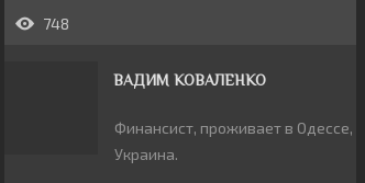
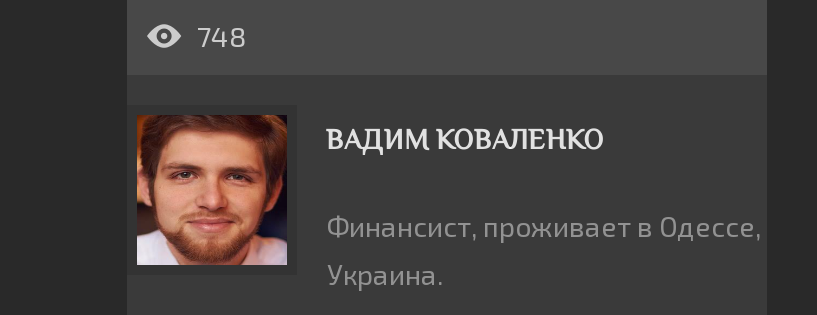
none -> [135,113,289,267] [image]

